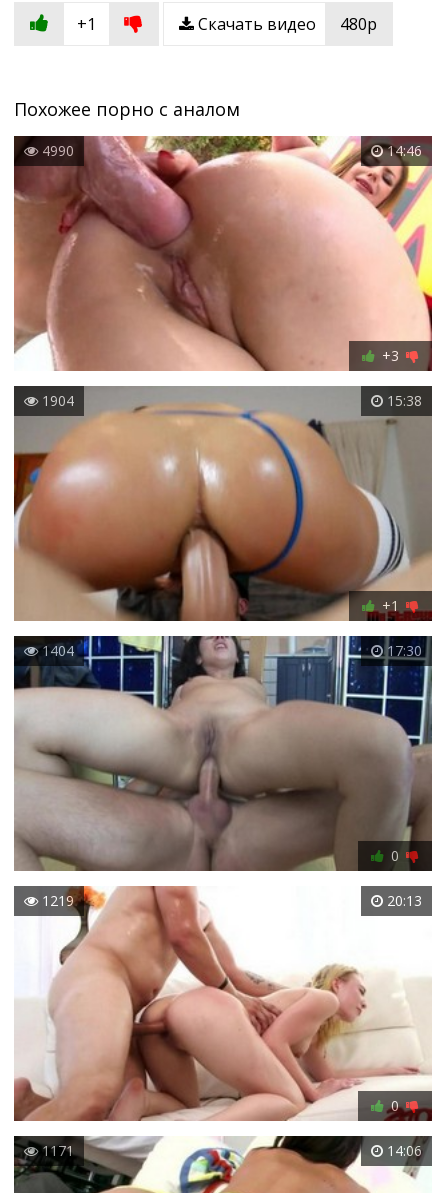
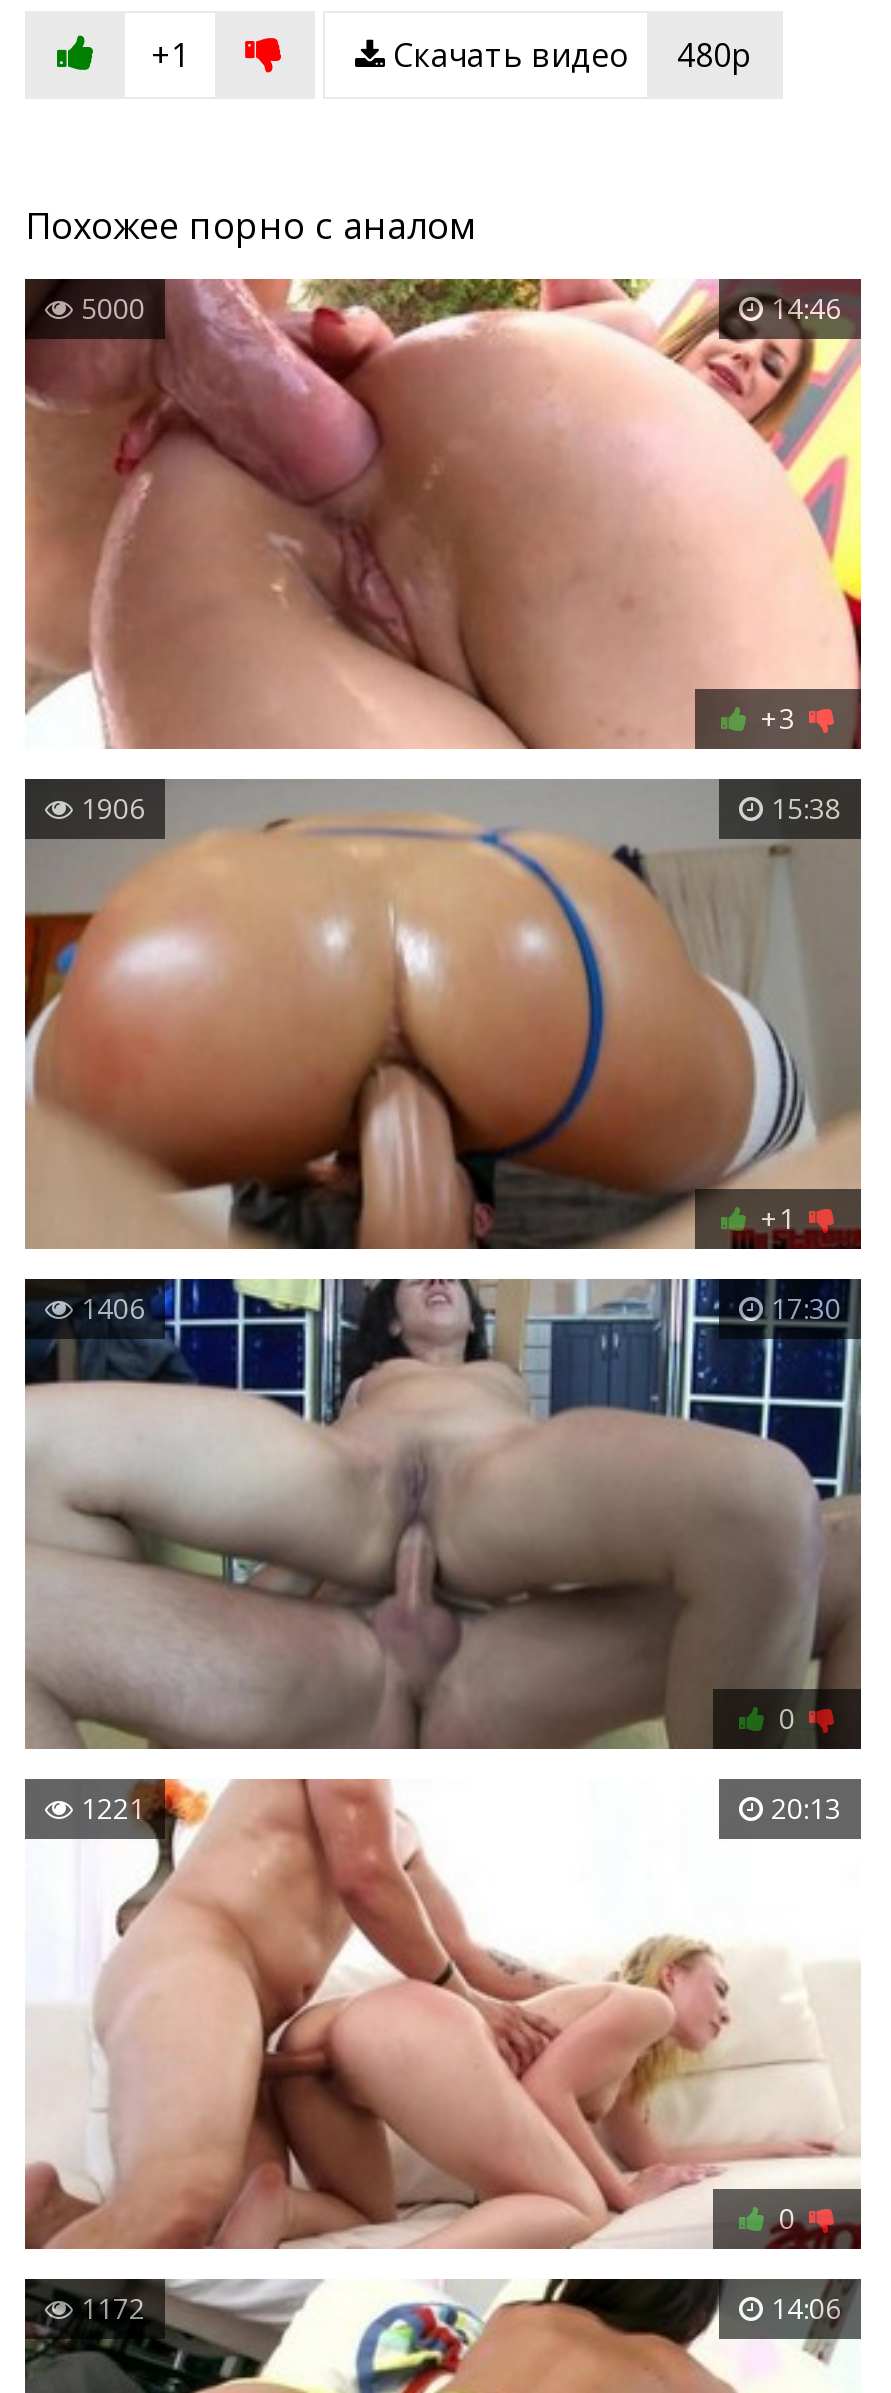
[38,141,74,160] 4990 -> [73,289,145,327] 5000
[38,391,74,410] 1904 -> [73,789,145,827] 1906
[38,641,74,660] 1404 -> [73,1289,145,1327] 1406
[38,891,74,910] 1219 -> [73,1789,145,1827] 1221
[38,1141,74,1160] 1171 -> [73,2289,145,2327] 1172

